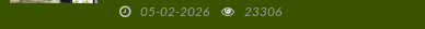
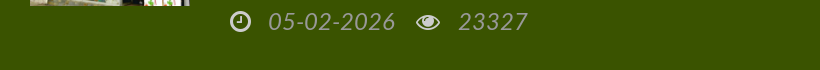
[244,6,282,19] 23306 -> [458,11,528,35] 23327

